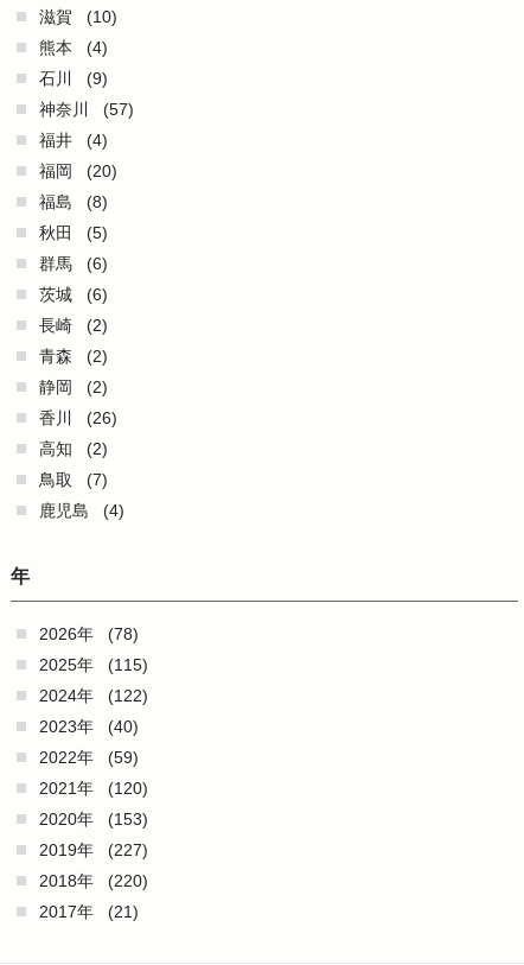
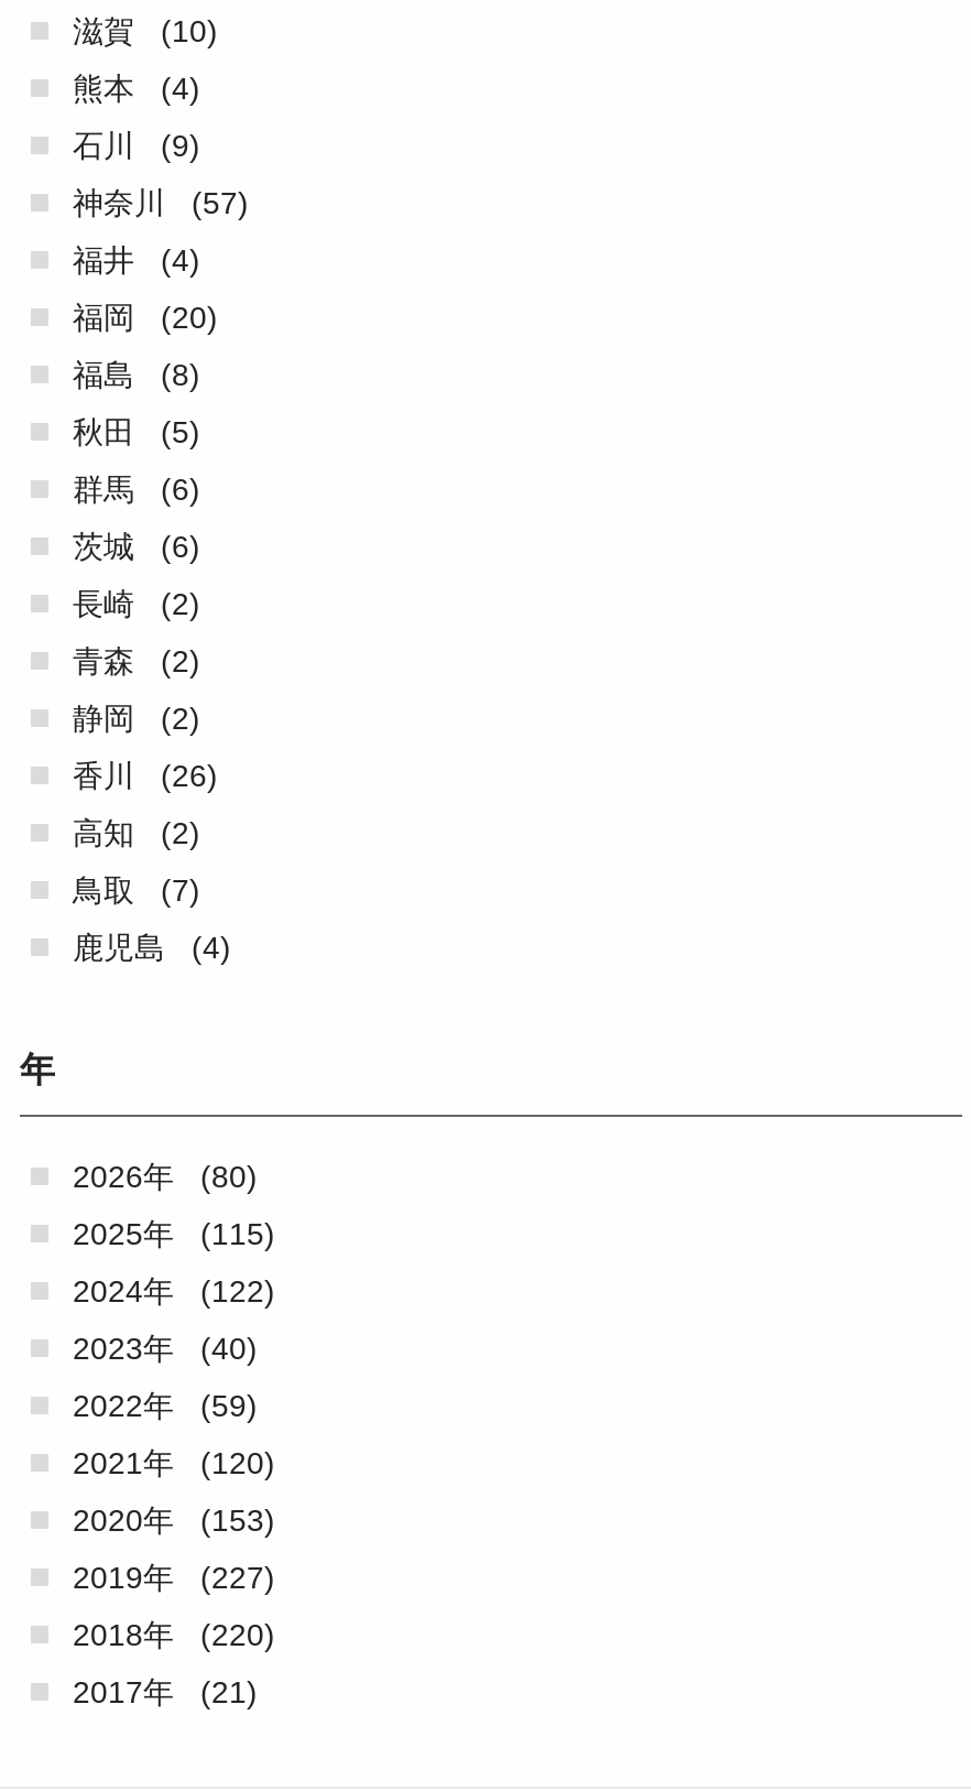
[39,624,139,643] 2026年 (78) -> [73,1159,258,1194] 2026年 (80)

